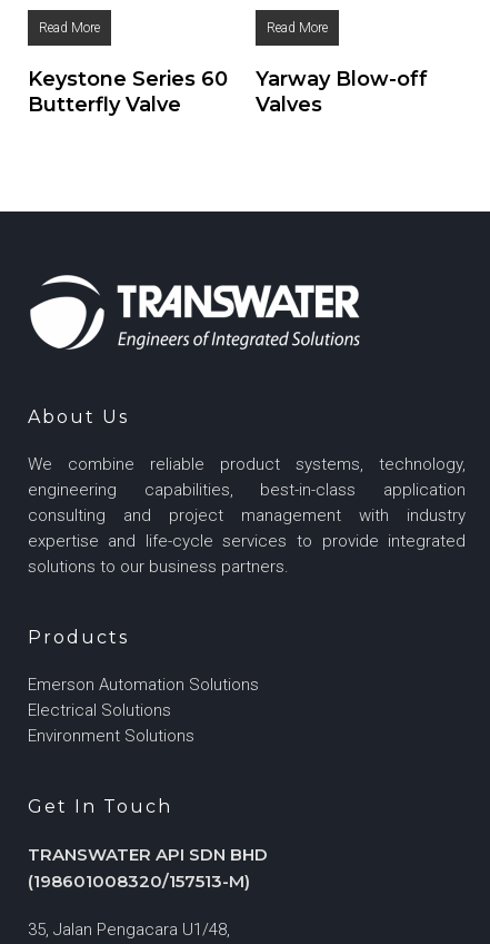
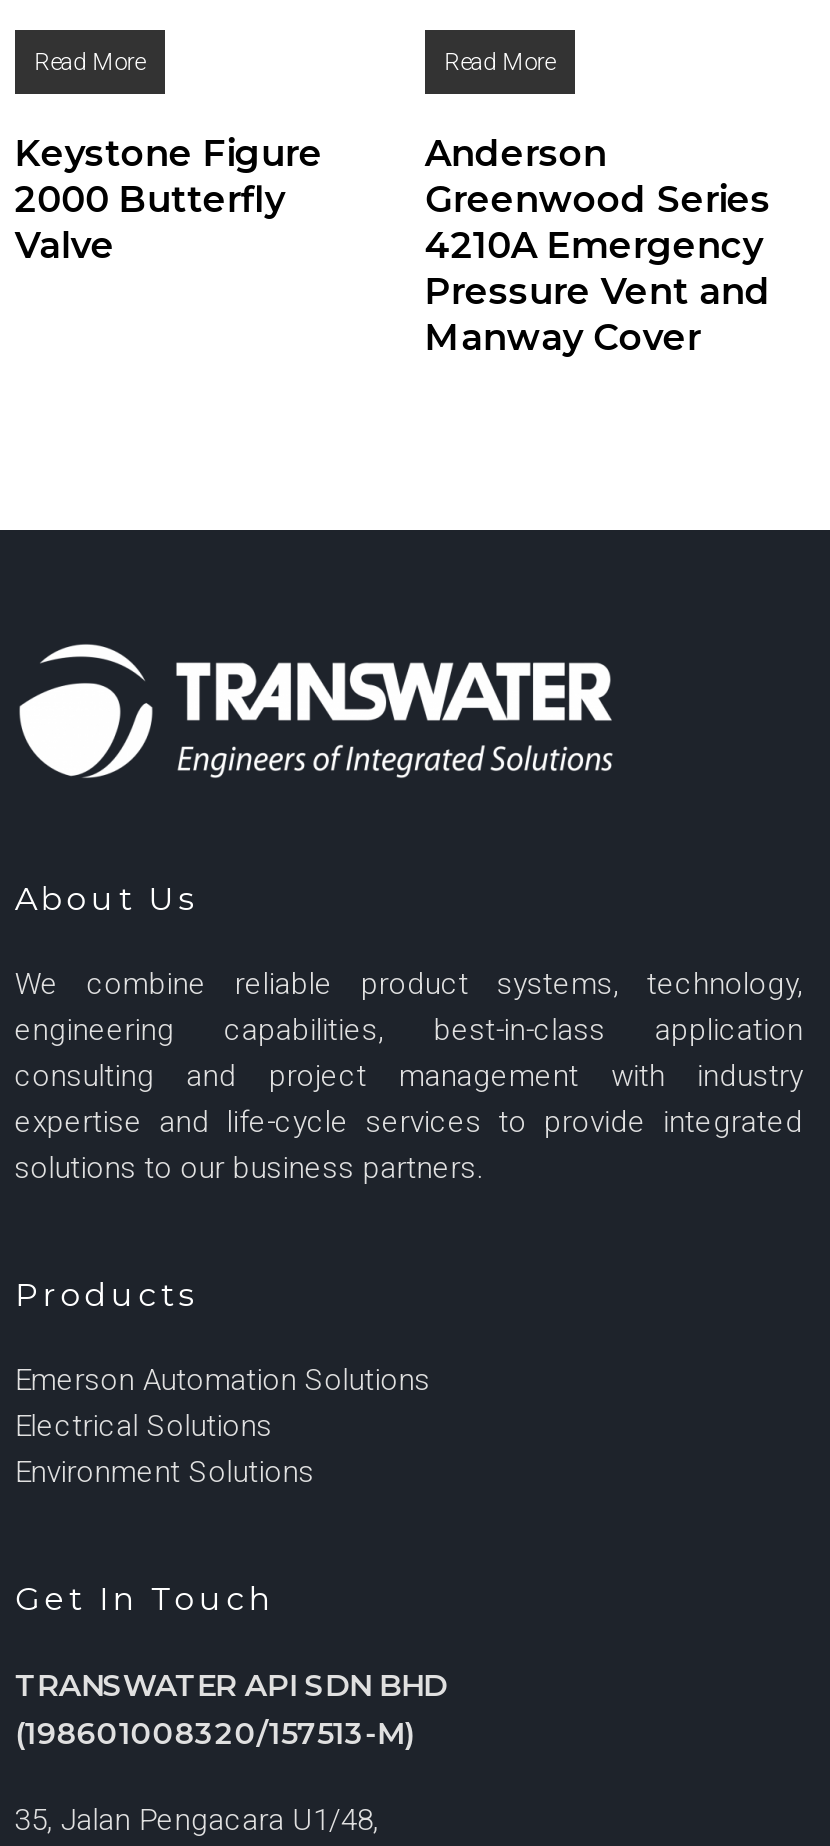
[28,66,228,117] Keystone Series 60 | Butterfly Valve -> [15,131,323,267] Keystone Figure | 2000 Butterfly | Valve
[255,66,428,117] Yarway Blow-off | Valves -> [425,131,771,359] Anderson | Greenwood Series | 4210A Emergency | Pressure Vent and | Manway Cover

